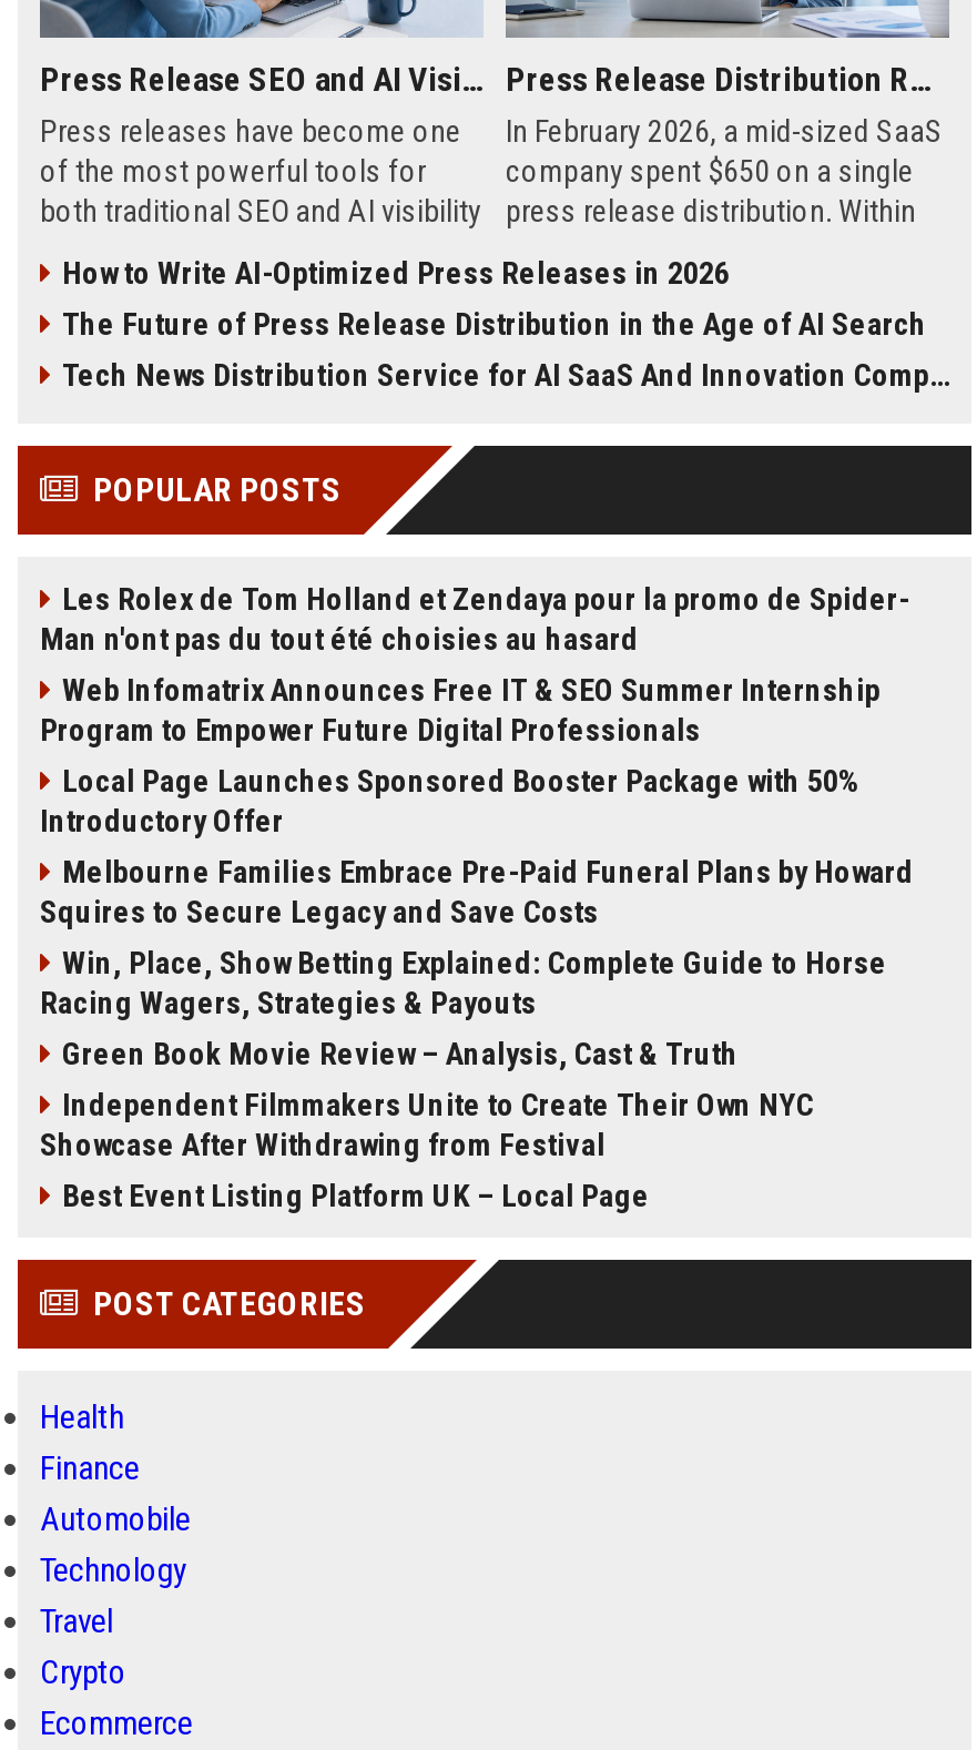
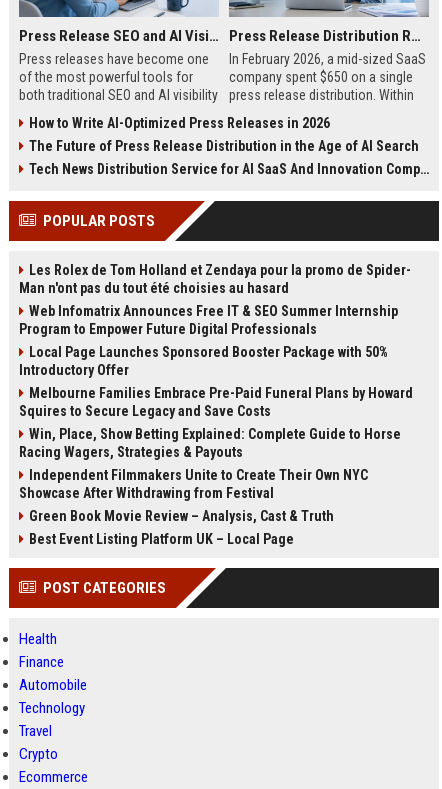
moved [62,1036,739,1071] -> [29,508,334,524]: Green Book Movie Review – Analysis, Cast & Truth
moved [40,1087,814,1162] -> [19,467,368,501]: Independent Filmmakers Unite to Create Their Own NYC | Showcase After Withdrawing from Festival

